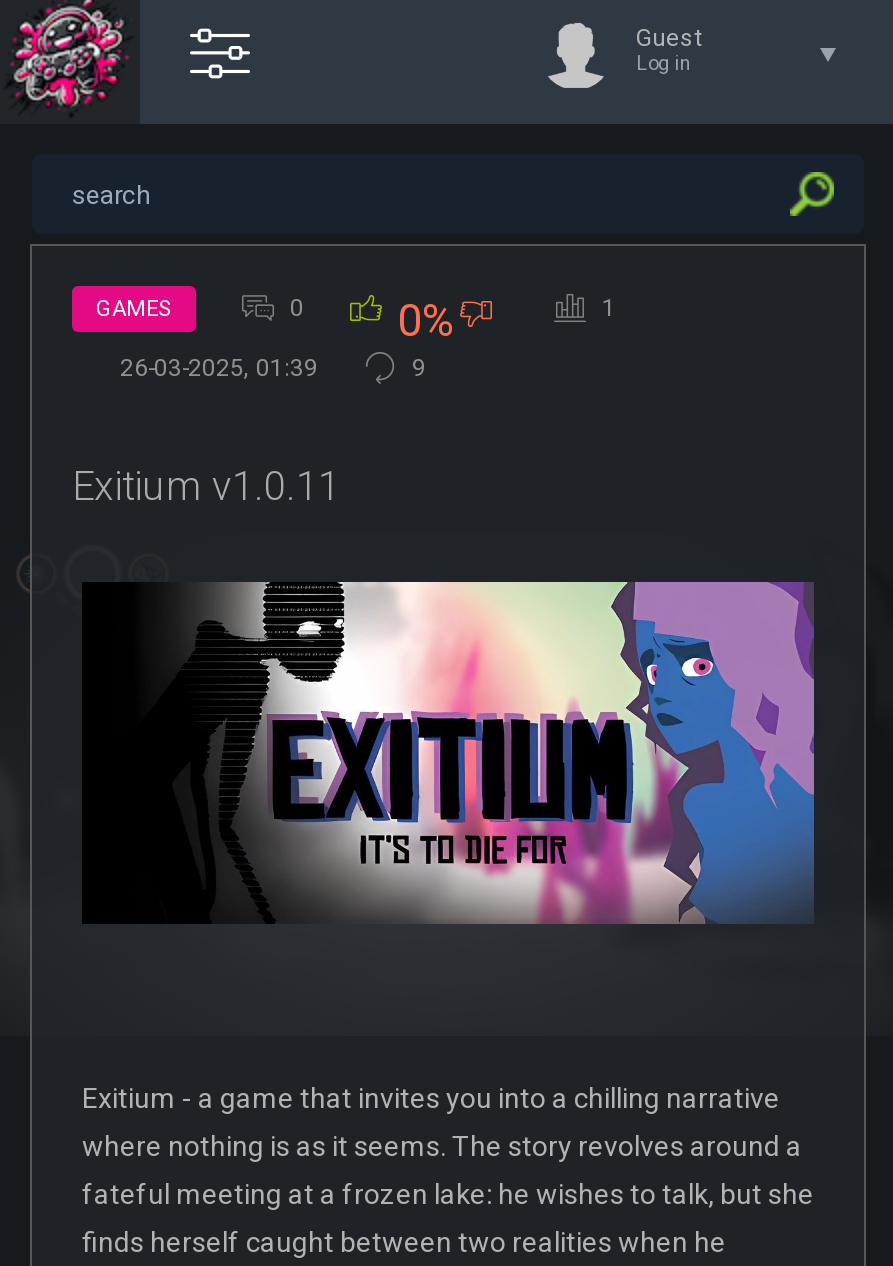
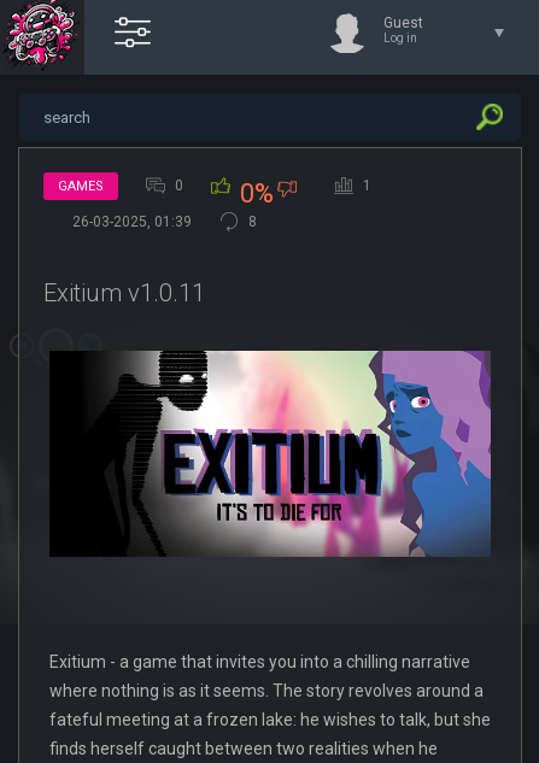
[412,354,426,382] 9 -> [248,213,257,230] 8

